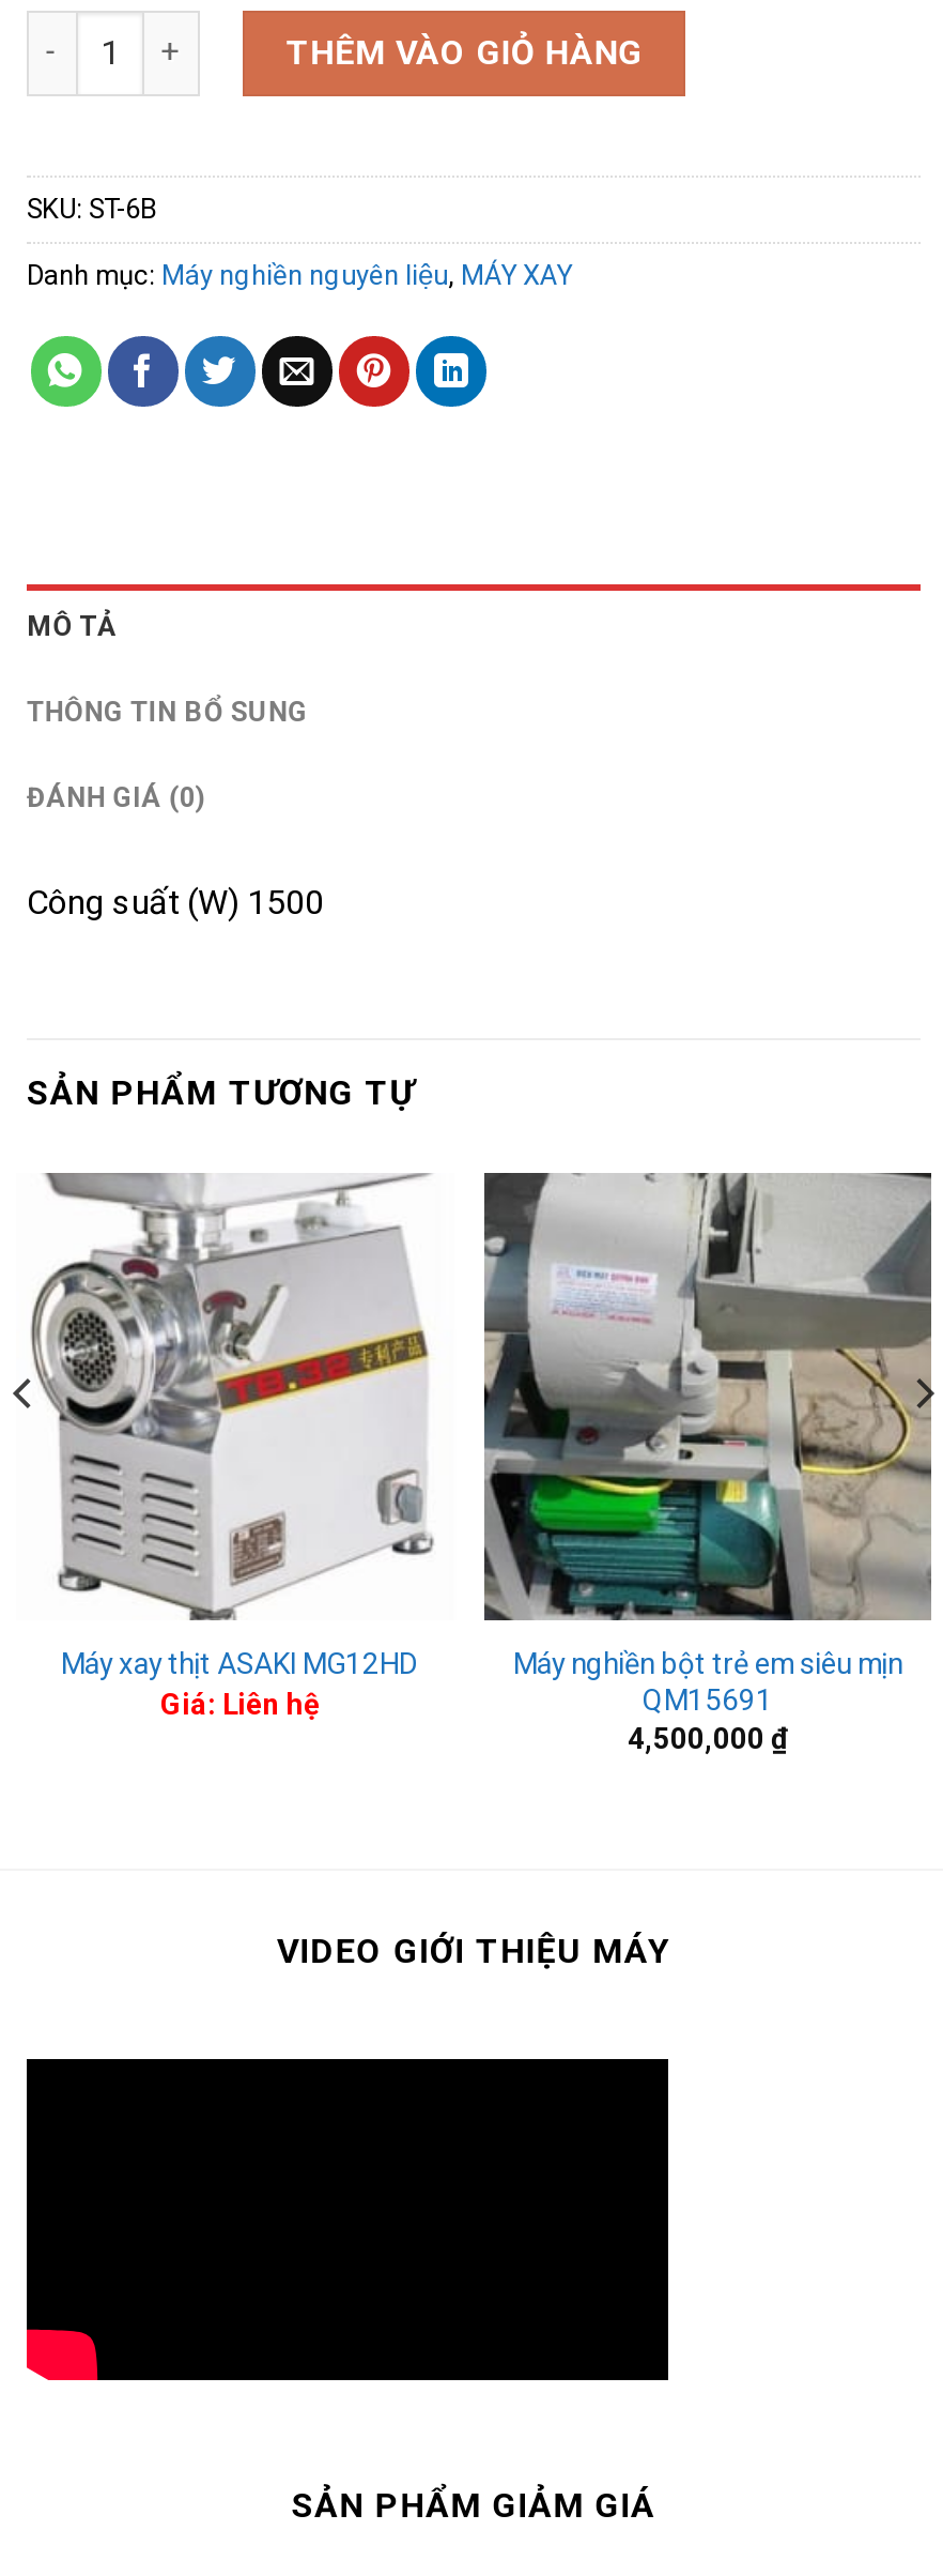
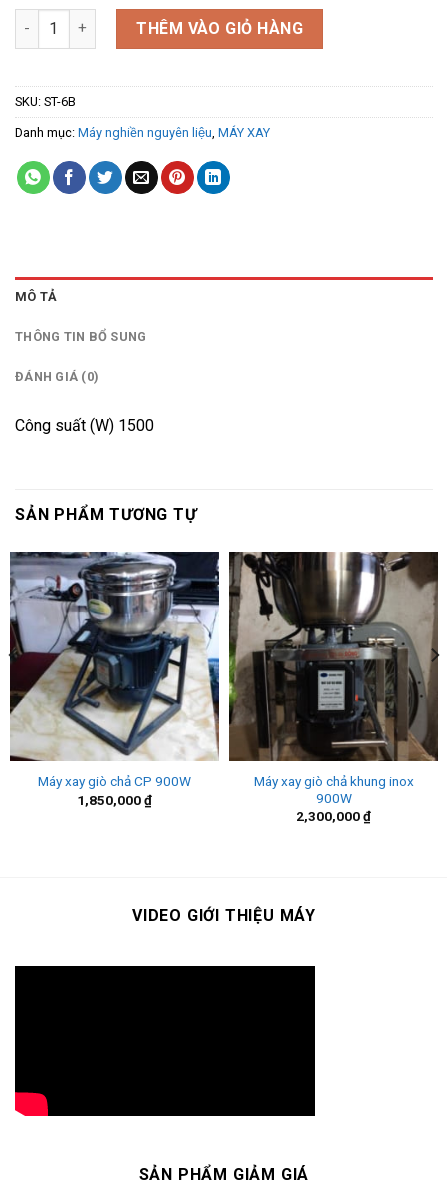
[16,1173,463,1720] [image] | Máy xay thịt ASAKI MG12HD | Giá: Liên hệ -> [9,551,220,808] [image] | Máy xay giò chả CP 900W | 1,850,000 ₫
[484,1173,931,1755] [image] | Máy nghiền bột trẻ em siêu mịn | QM15691 | 4,500,000 ₫ -> [228,551,438,824] [image] | Máy xay giò chả khung inox | 900W | 2,300,000 ₫

